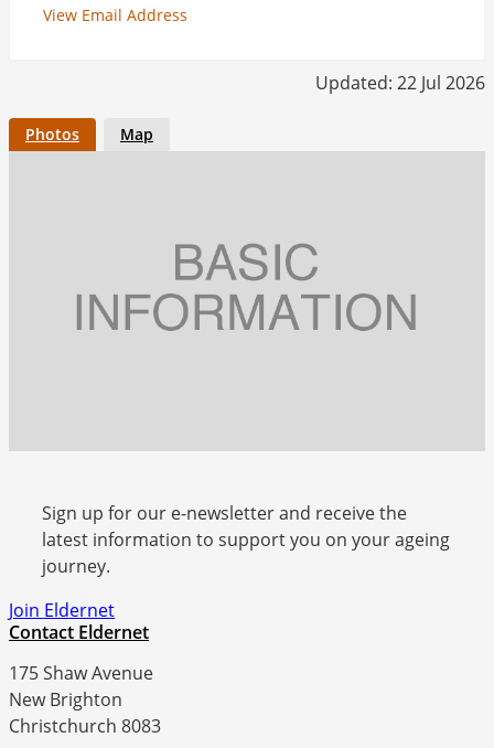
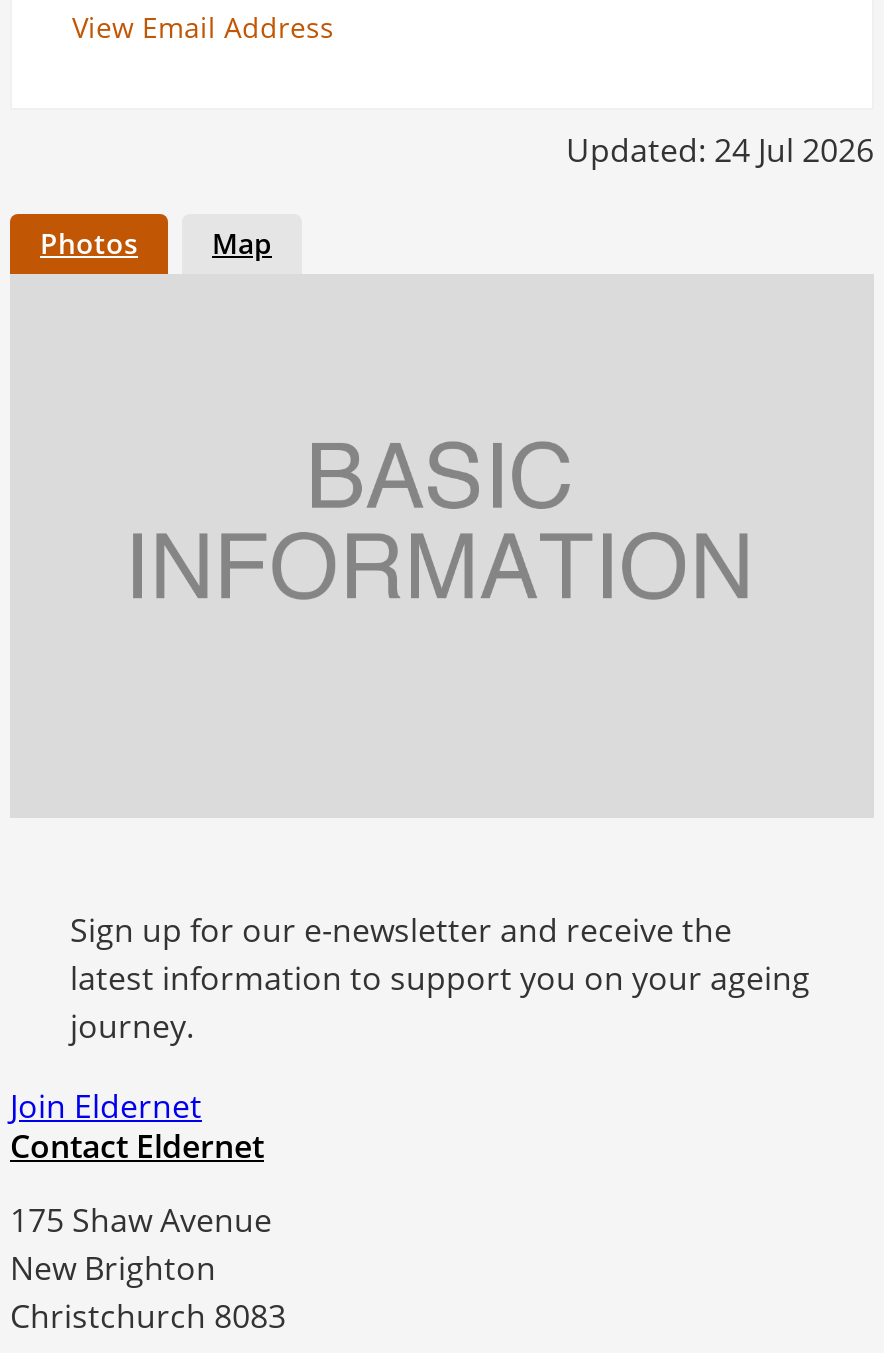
[315,70,485,95] Updated: 22 Jul 2026 -> [566,128,874,172] Updated: 24 Jul 2026

